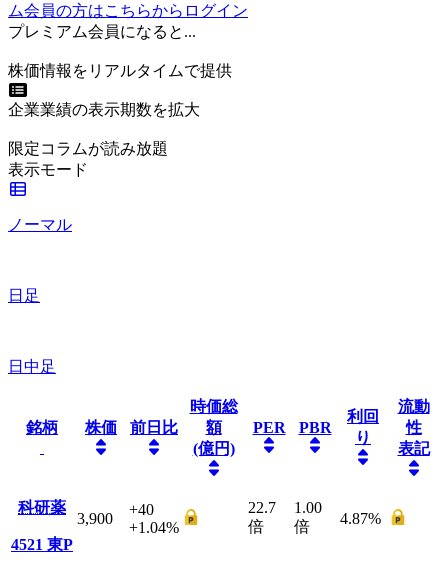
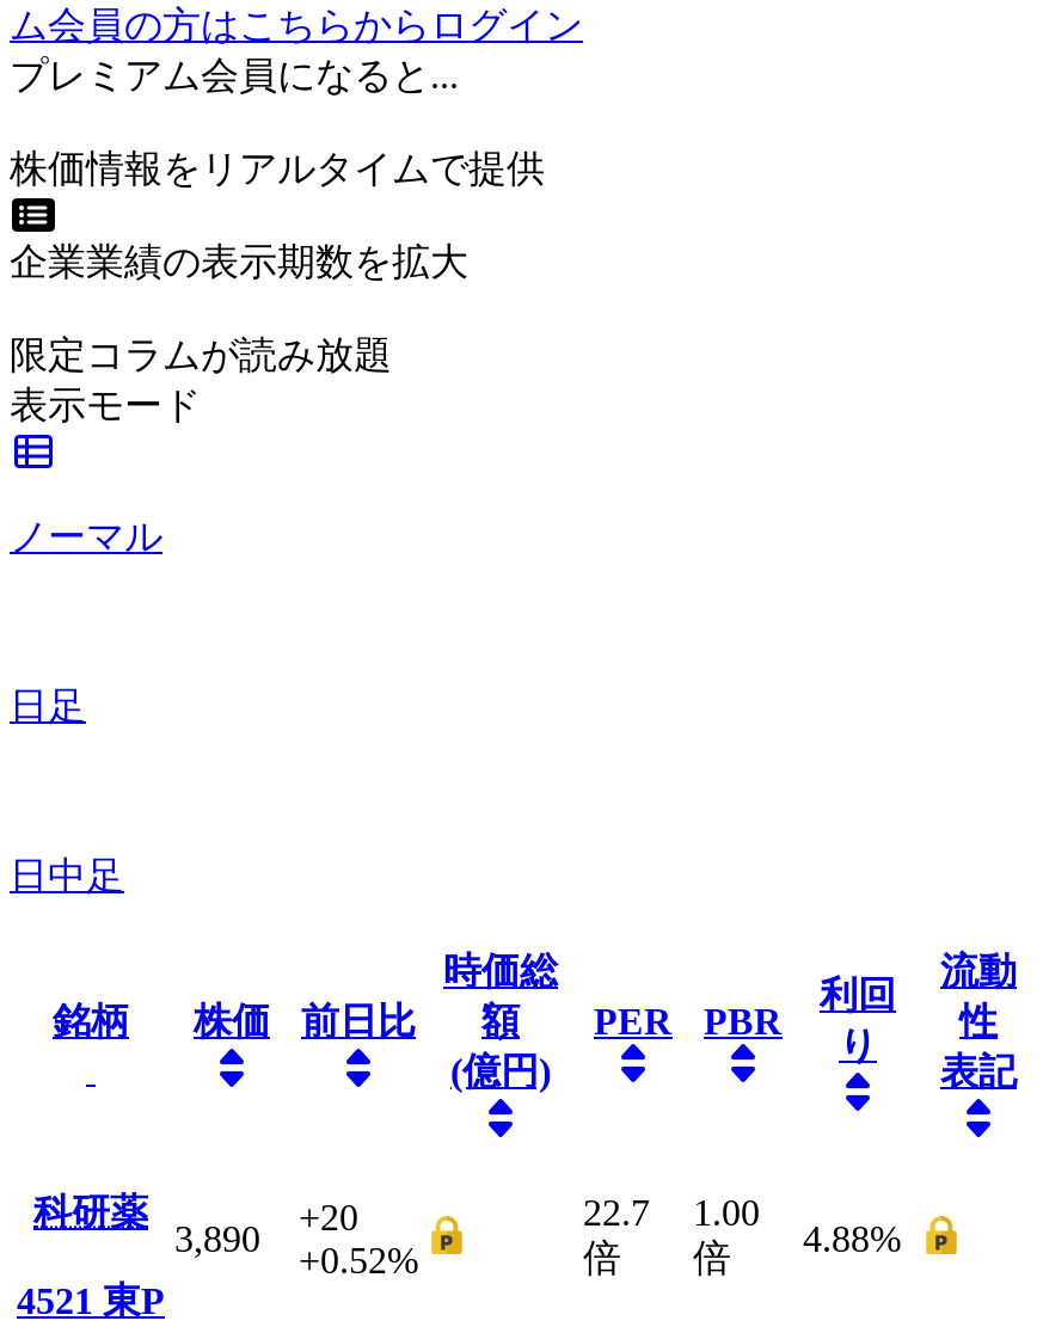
[129,501,154,518] +40 -> [299,1196,358,1237] +20
[77,510,113,527] 3,900 -> [174,1218,260,1258] 3,890
[248,510,381,535] 倍 倍 4.87% -> [583,1218,901,1278] 倍 倍 4.88%
[129,519,179,536] +1.04% -> [299,1239,418,1280] +0.52%

